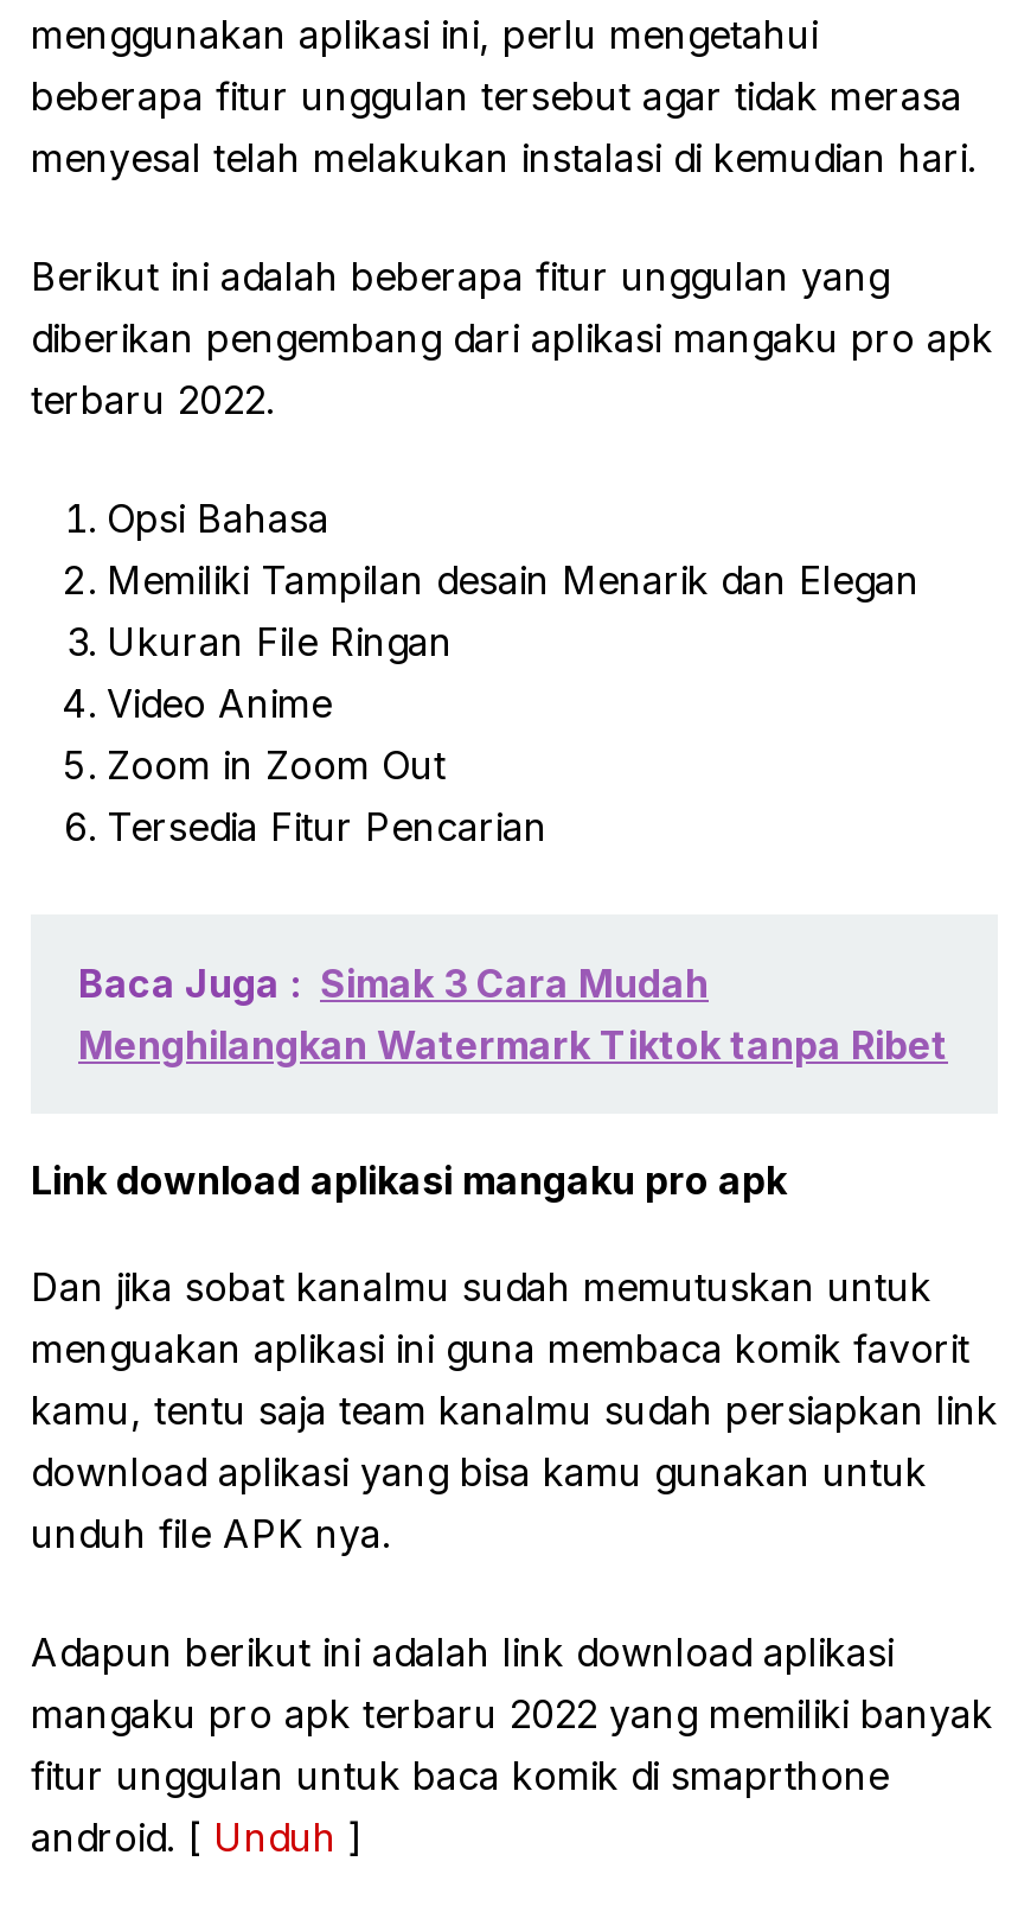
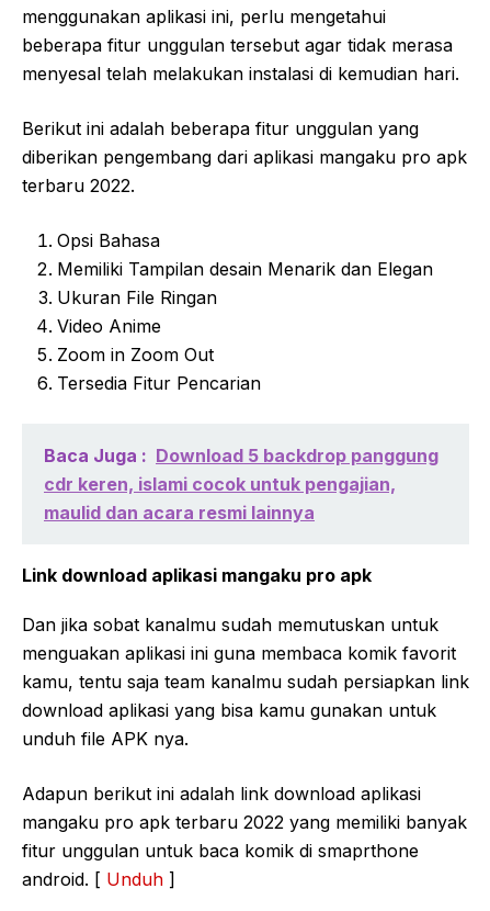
[78,960,948,1069] Baca Juga : Simak 3 Cara Mudah | Menghilangkan Watermark Tiktok tanpa Ribet -> [44,444,438,523] Baca Juga : Download 5 backdrop panggung | cdr keren, islami cocok untuk pengajian, | maulid dan acara resmi lainnya

